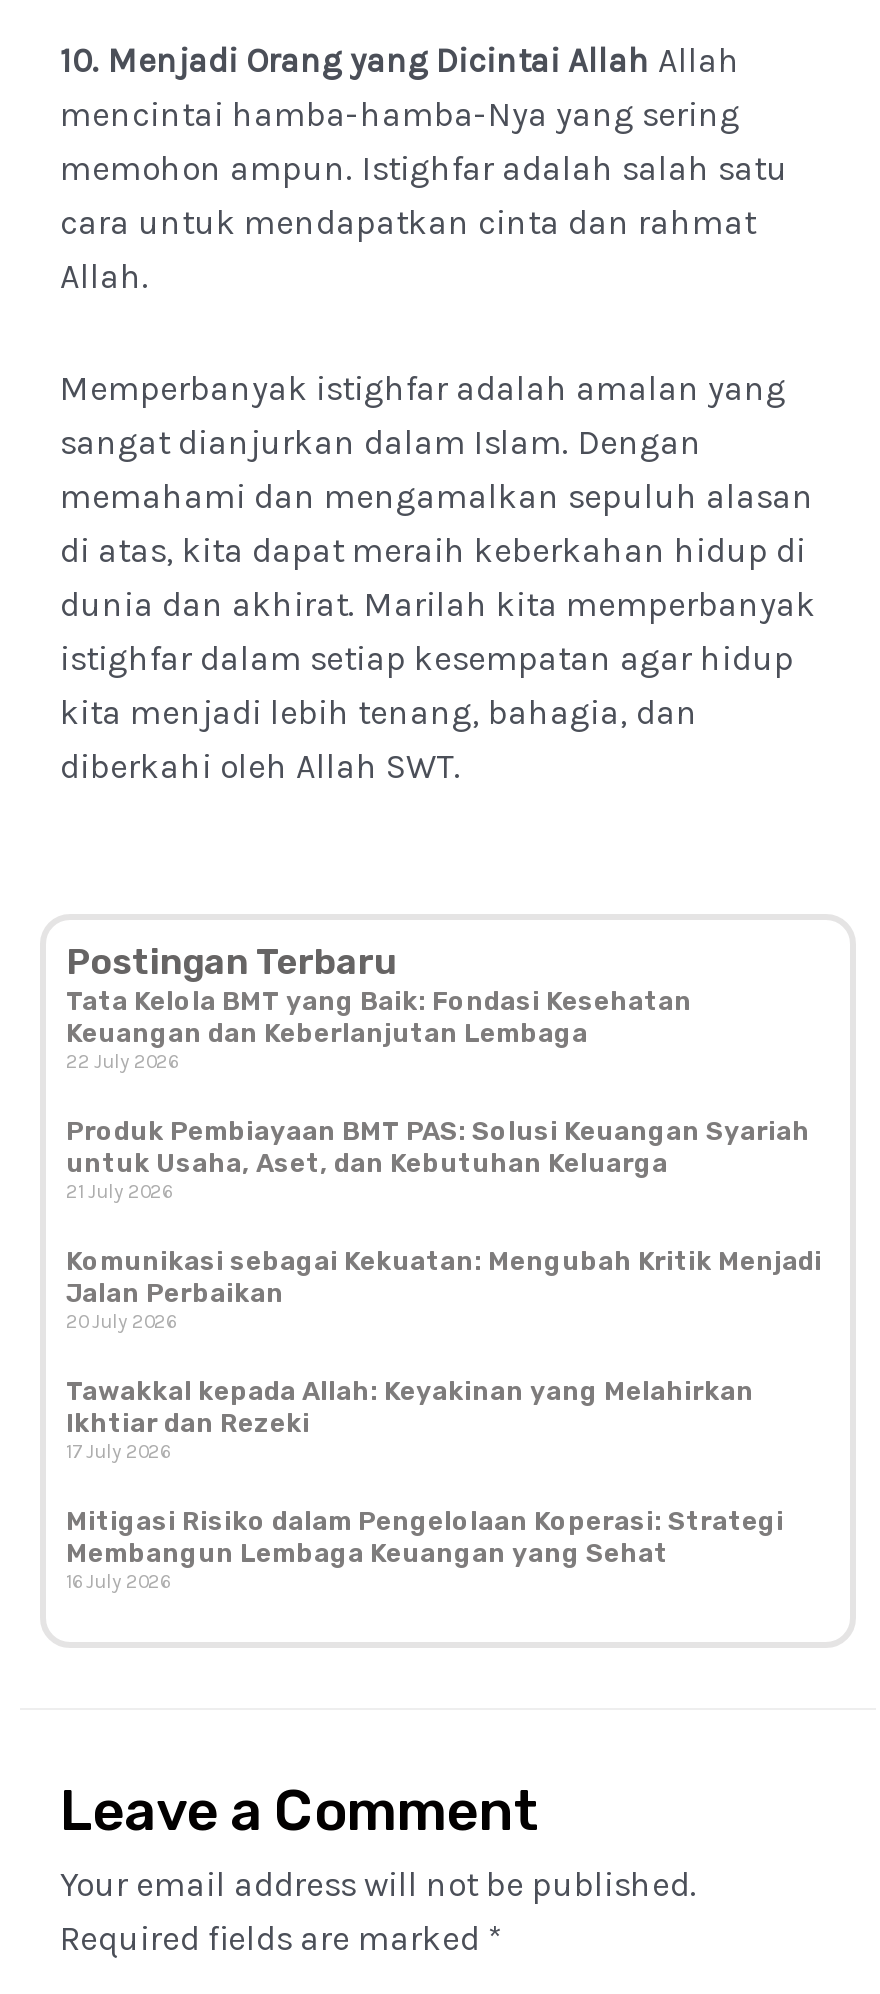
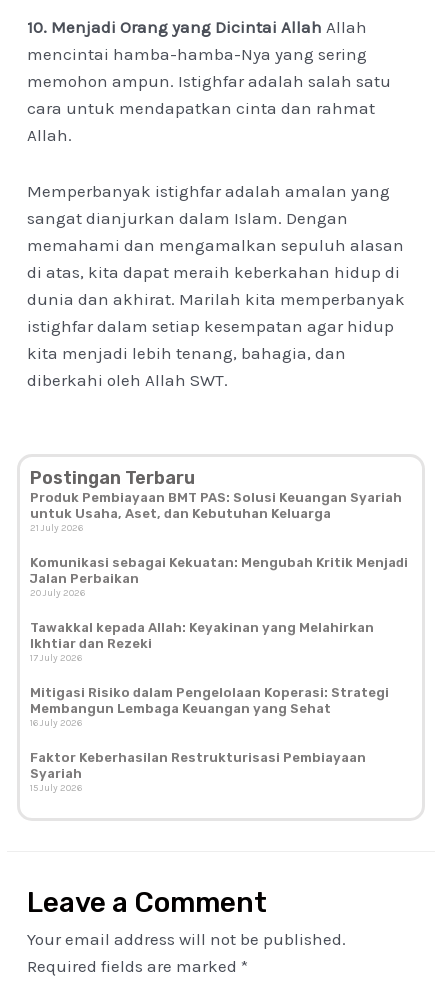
[66,986,692,1074] Tata Kelola BMT yang Baik: Fondasi Kesehatan | Keuangan dan Keberlanjutan Lembaga | 22 July 2026 -> none
moved [66,1116,822,1594] -> [30,490,408,729]: Produk Pembiayaan BMT PAS: Solusi Keuangan Syariah | untuk Usaha, Aset, dan Kebutuhan Keluarga | 21 July 2026 | ... | Membangun Lembaga Keuangan yang Sehat | 16 July 2026
none -> [30,750,366,794] Faktor Keberhasilan Restrukturisasi Pembiayaan | Syariah | 15 July 2026

